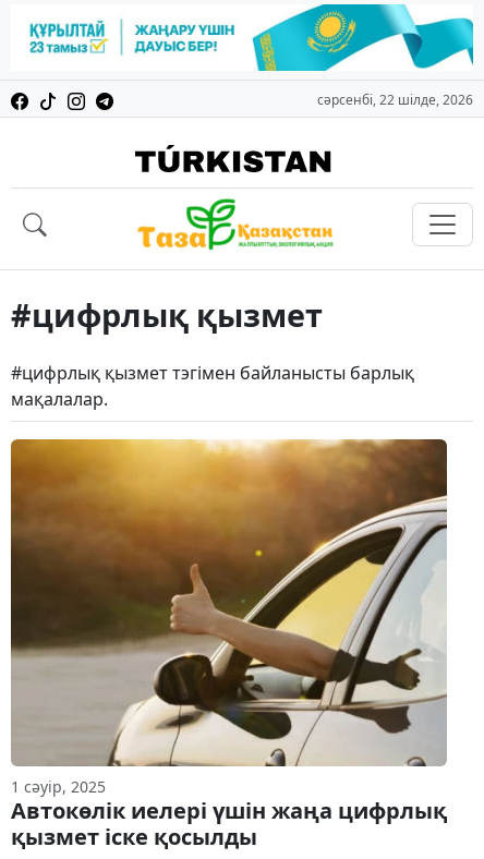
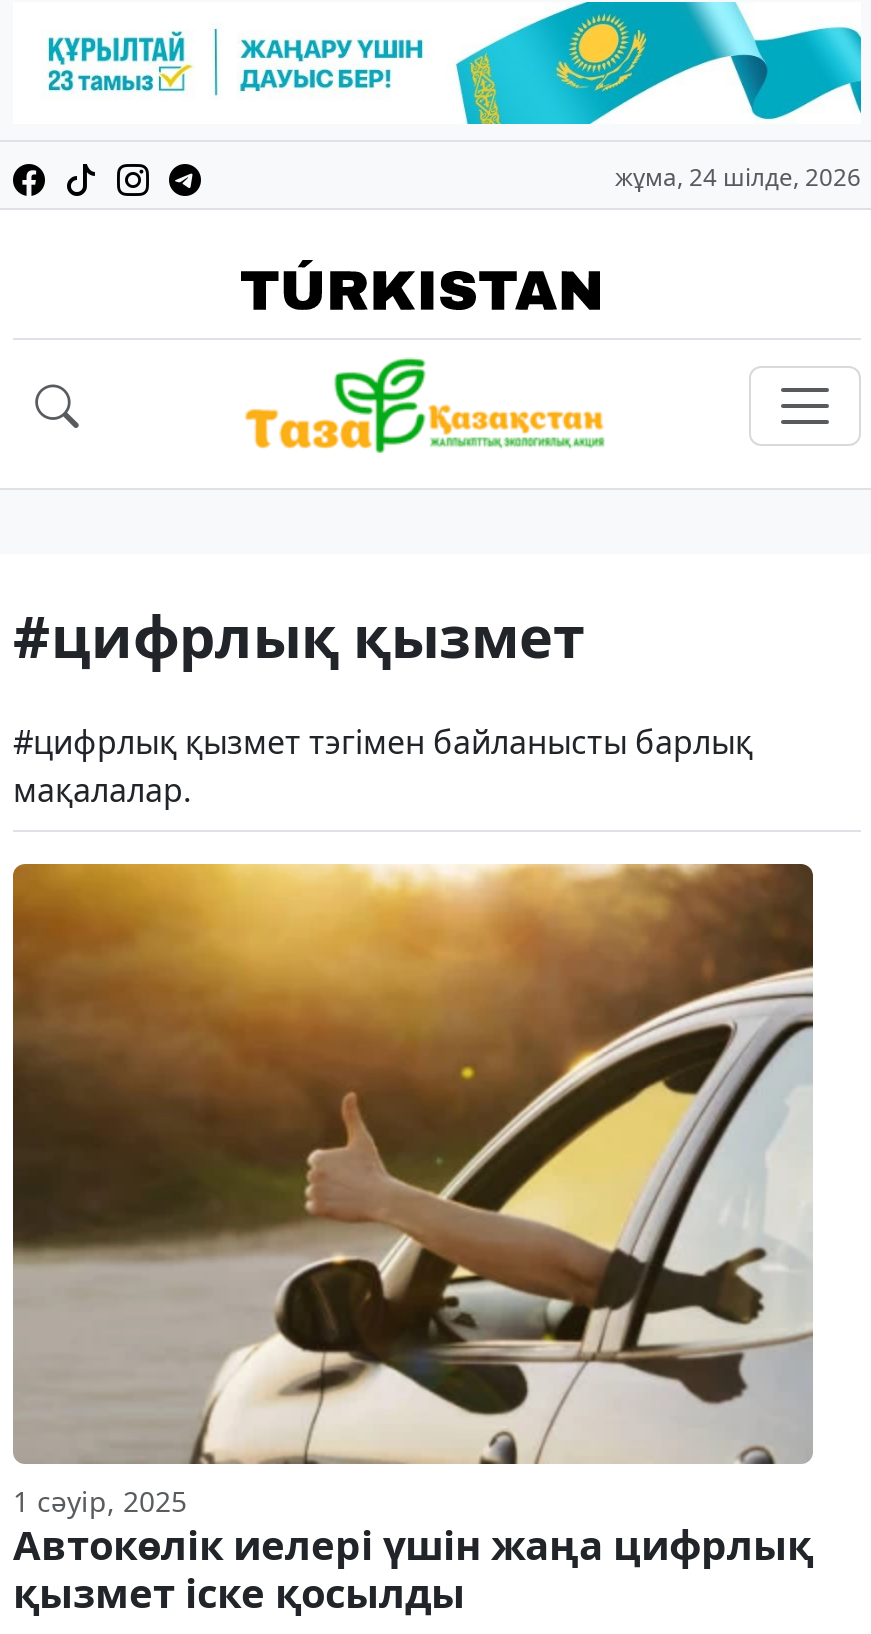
[317,91,473,109] сәрсенбі, 22 шілде, 2026 -> [615,160,861,194] жұма, 24 шілде, 2026

